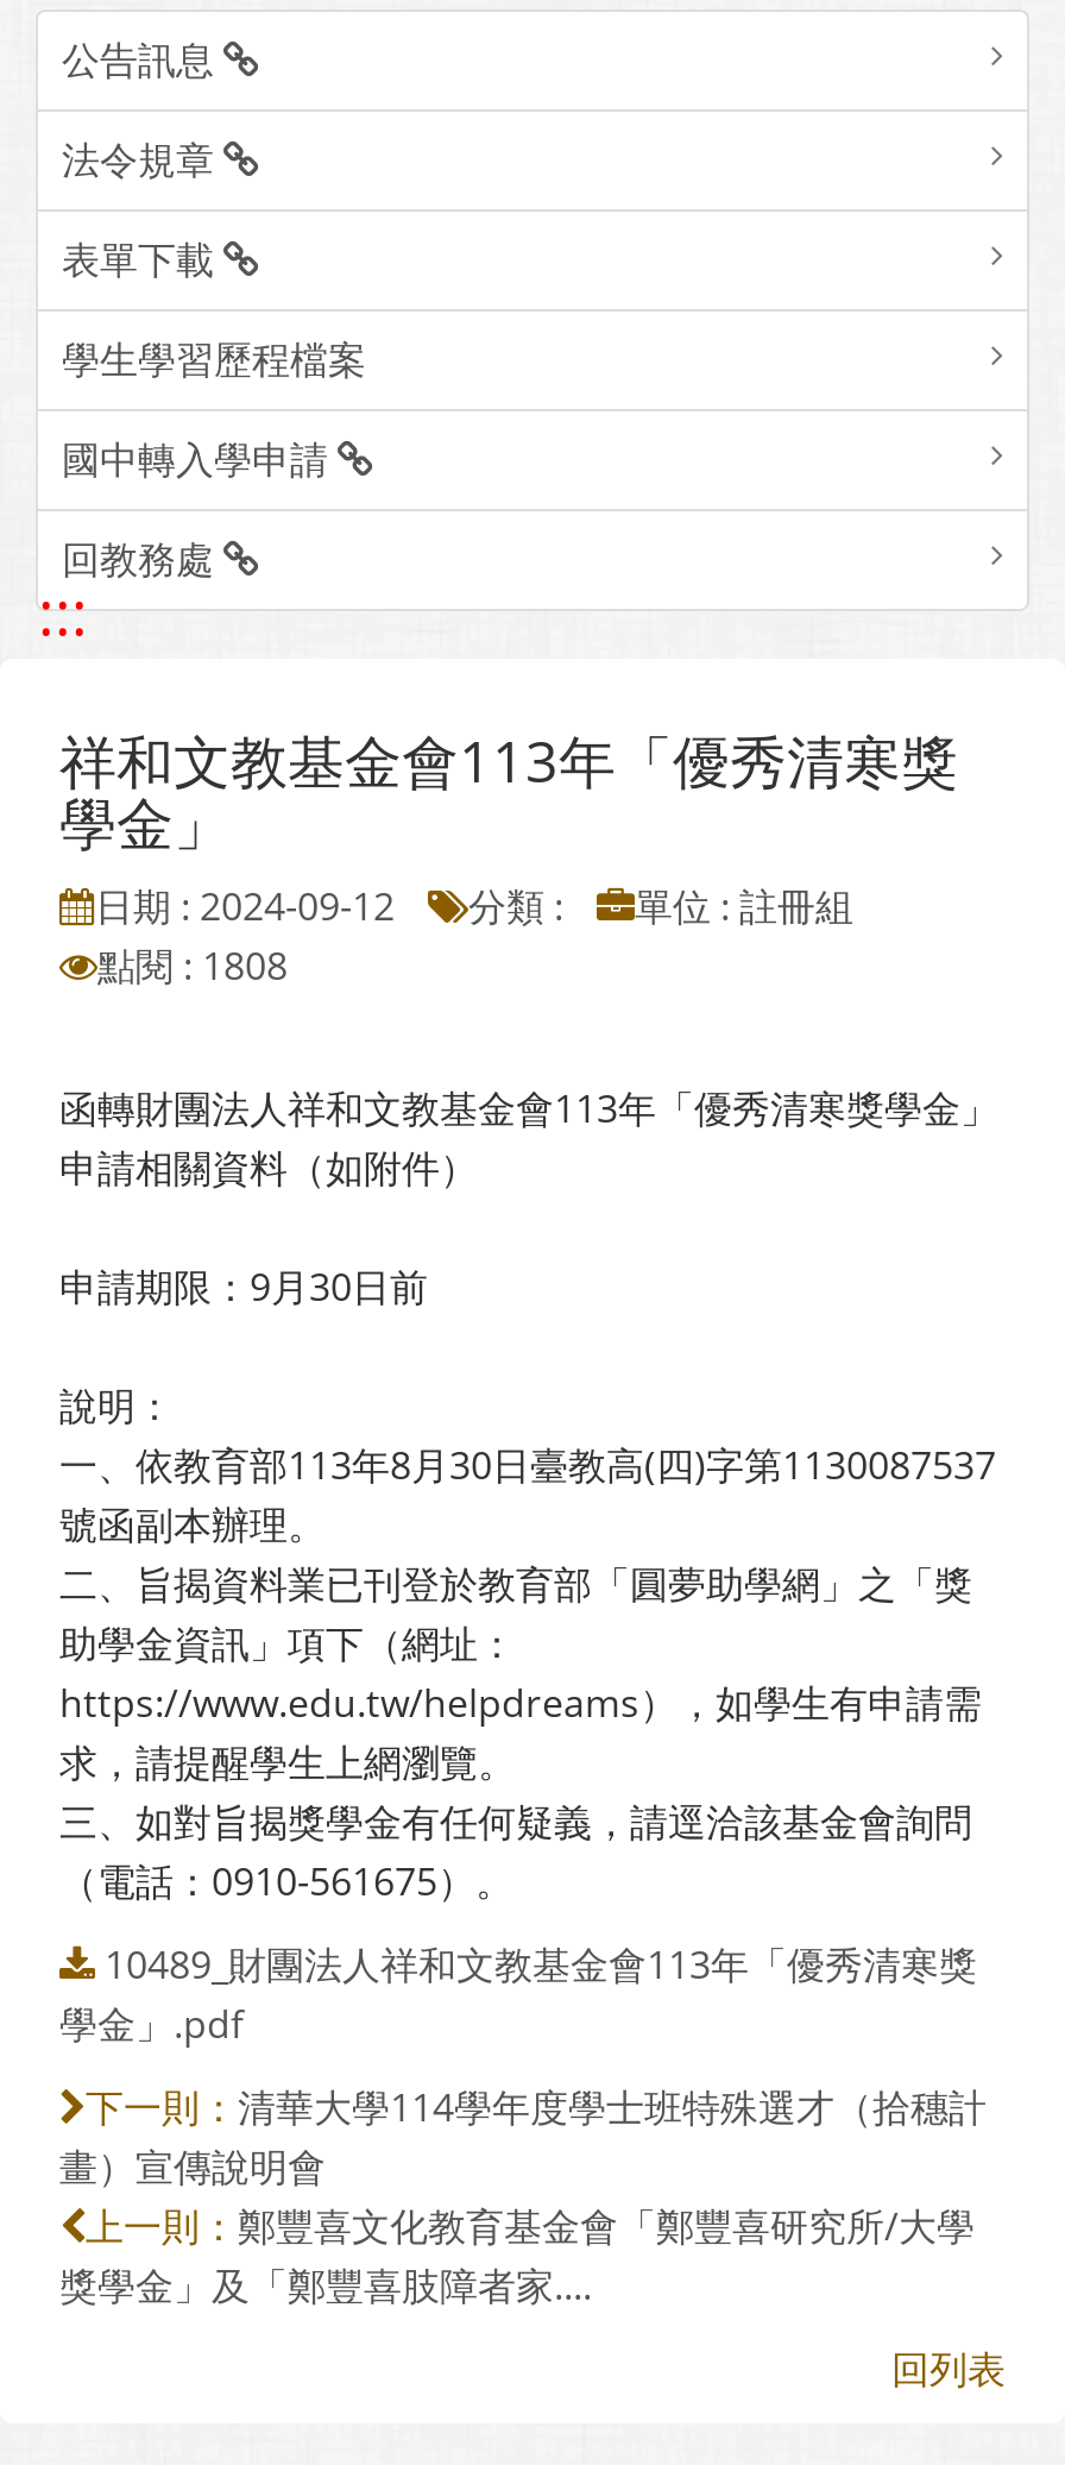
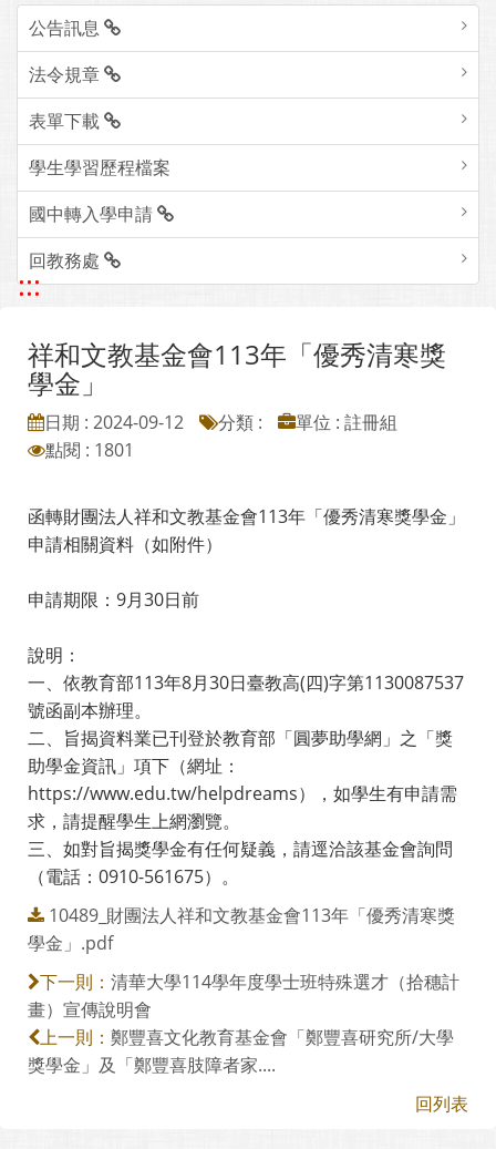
[97,938,288,991] 點閱 : 1808 -> [45,437,134,461] 點閱 : 1801

